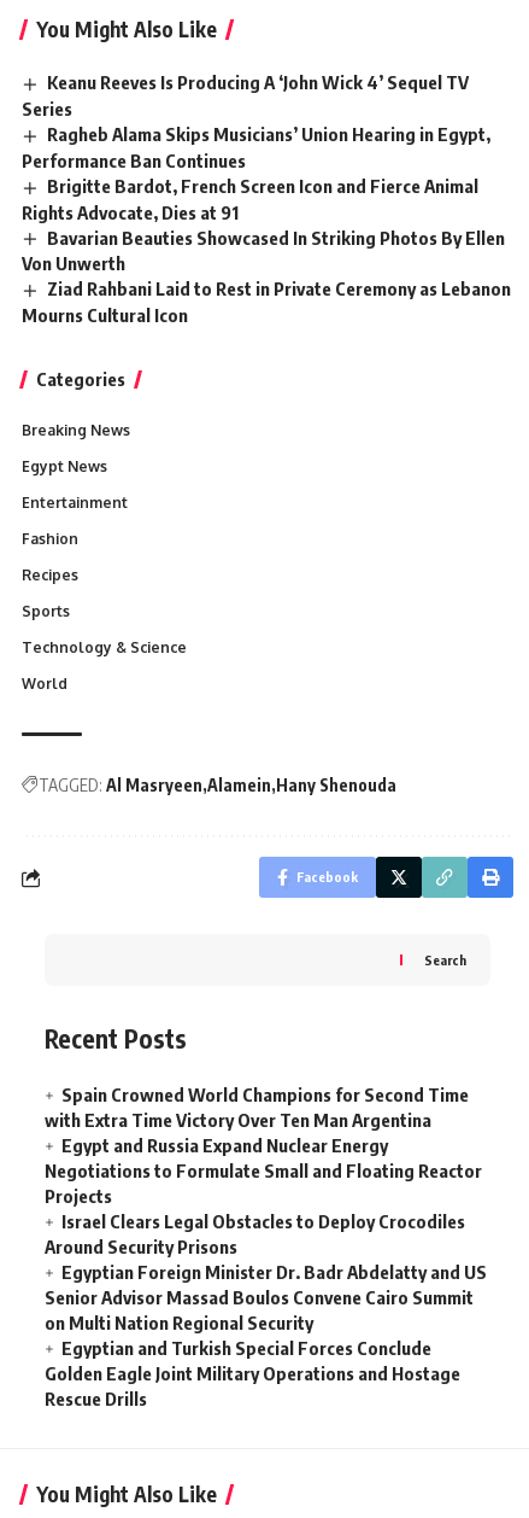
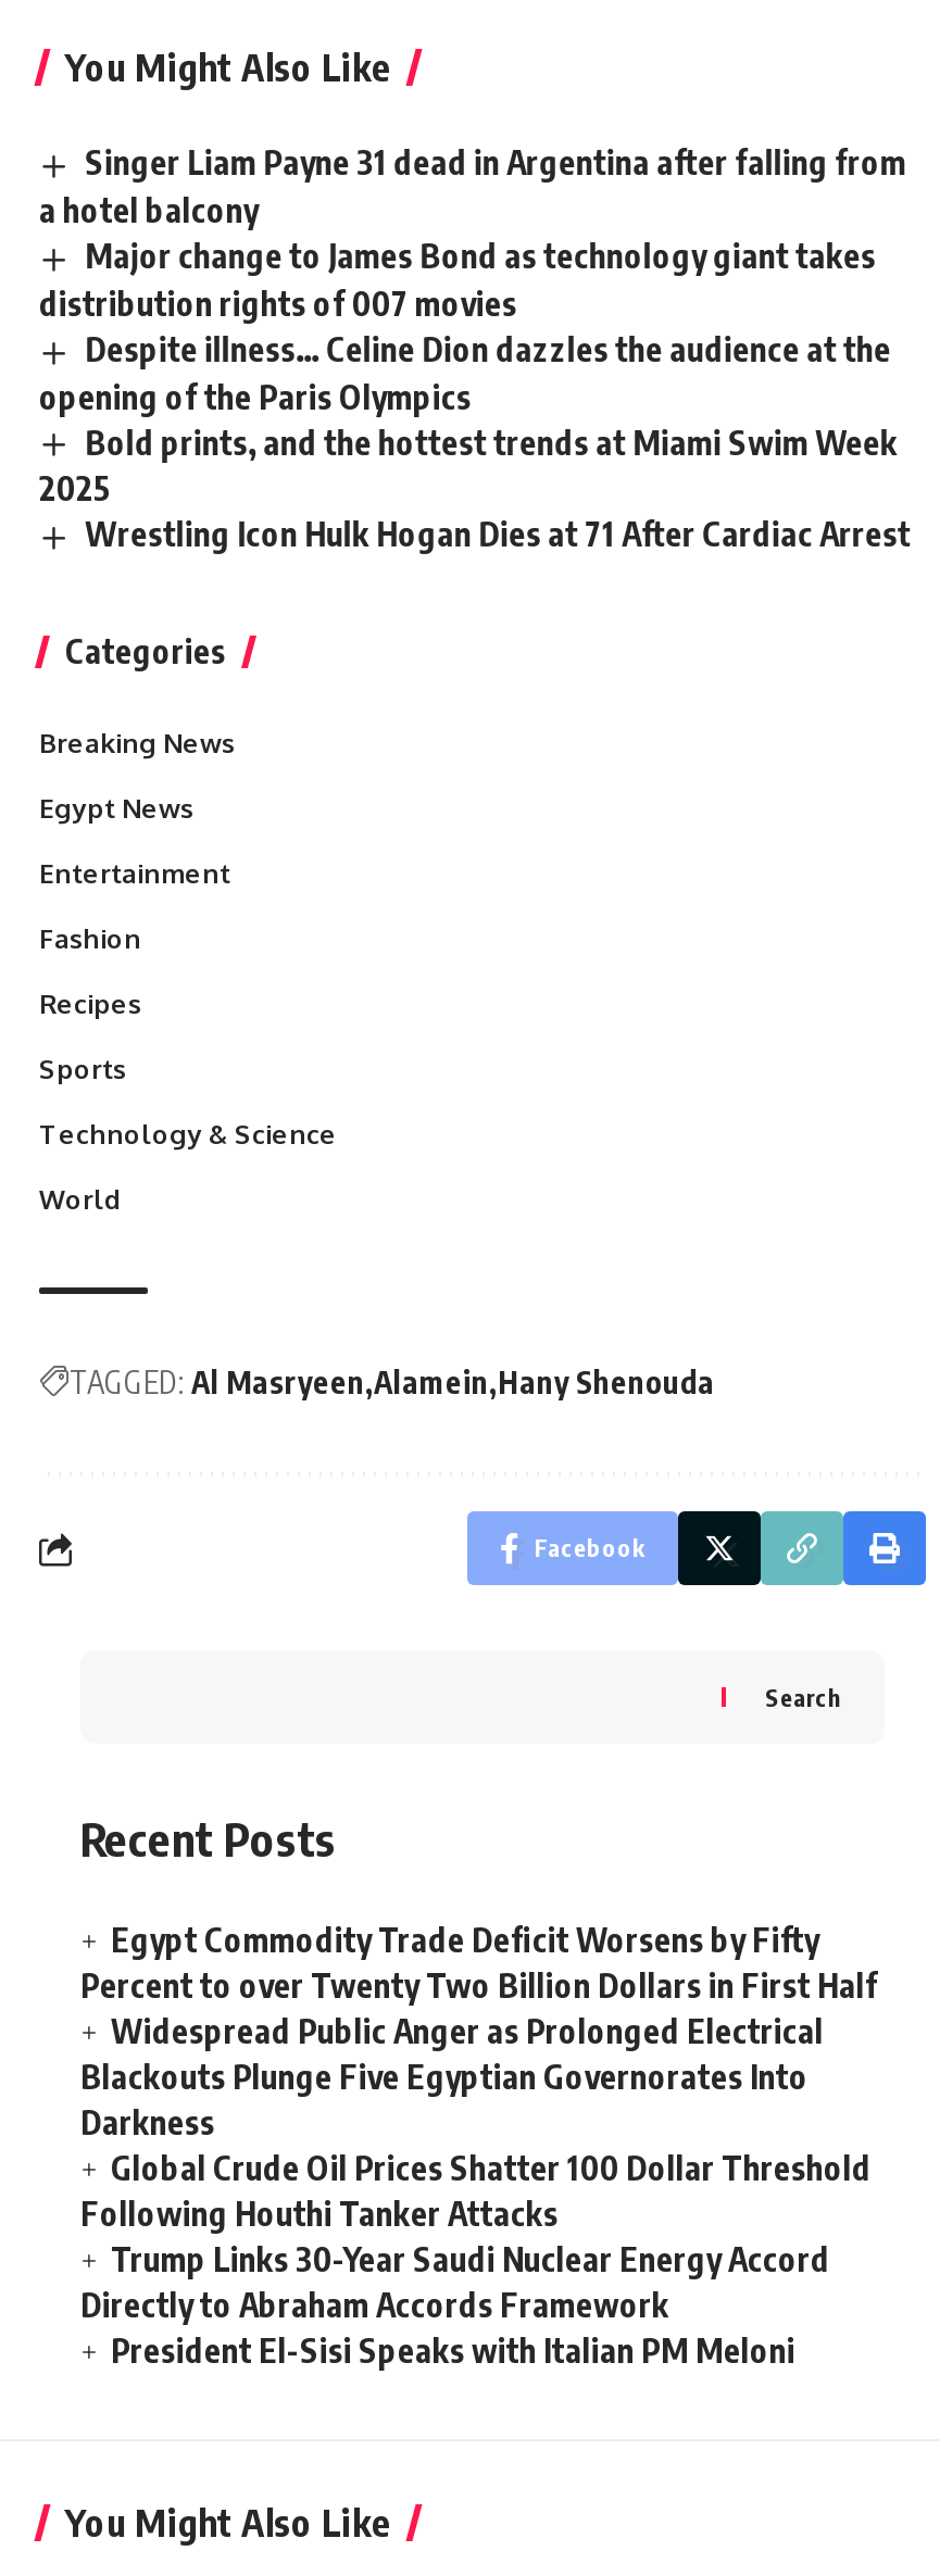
[22,71,511,326] Keanu Reeves Is Producing A ‘John Wick 4’ Sequel TV | Series | Ragheb Alama Skips Musicians’ Union Hearing in Egypt, | Performance Ban Continues | Brigitte Bardot, French Screen Icon and Fierce Animal | Rights Advocate, Dies at 91 | Bavarian Beauties Showcased In Striking Photos By Ellen | Von Unwerth | Ziad Rahbani Laid to Rest in Private Ceremony as Lebanon | Mourns Cultural Icon -> [39,142,911,554] Singer Liam Payne 31 dead in Argentina after falling from | a hotel balcony | Major change to James Bond as technology giant takes | distribution rights of 007 movies | Despite illness… Celine Dion dazzles the audience at the | opening of the Paris Olympics | Bold prints, and the hottest trends at Miami Swim Week | 2025 | Wrestling Icon Hulk Hogan Dies at 71 After Cardiac Arrest
[45,1083,487,1409] Spain Crowned World Champions for Second Time | with Extra Time Victory Over Ten Man Argentina | Egypt and Russia Expand Nuclear Energy | Negotiations to Formulate Small and Floating Reactor | Projects | Israel Clears Legal Obstacles to Deploy Crocodiles | Around Security Prisons | Egyptian Foreign Minister Dr. Badr Abdelatty and US | Senior Advisor Massad Boulos Convene Cairo Summit | on Multi Nation Regional Security | Egyptian and Turkish Special Forces Conclude | Golden Eagle Joint Military Operations and Hostage | Rescue Drills -> [80,1919,878,2369] Egypt Commodity Trade Deficit Worsens by Fifty | Percent to over Twenty Two Billion Dollars in First Half | Widespread Public Anger as Prolonged Electrical | Blackouts Plunge Five Egyptian Governorates Into | Darkness | Global Crude Oil Prices Shatter 100 Dollar Threshold | Following Houthi Tanker Attacks | Trump Links 30-Year Saudi Nuclear Energy Accord | Directly to Abraham Accords Framework | President El-Sisi Speaks with Italian PM Meloni

